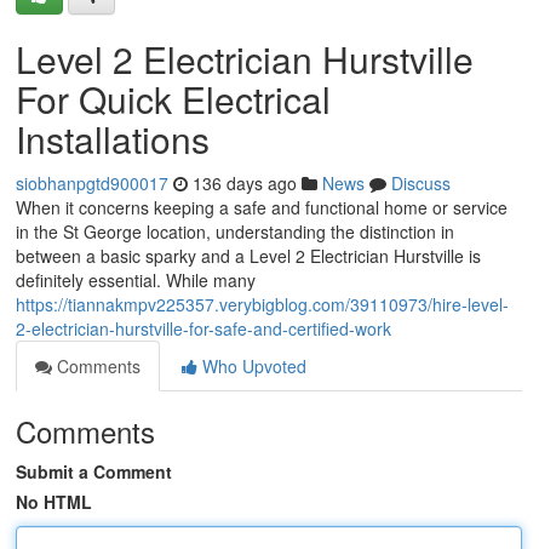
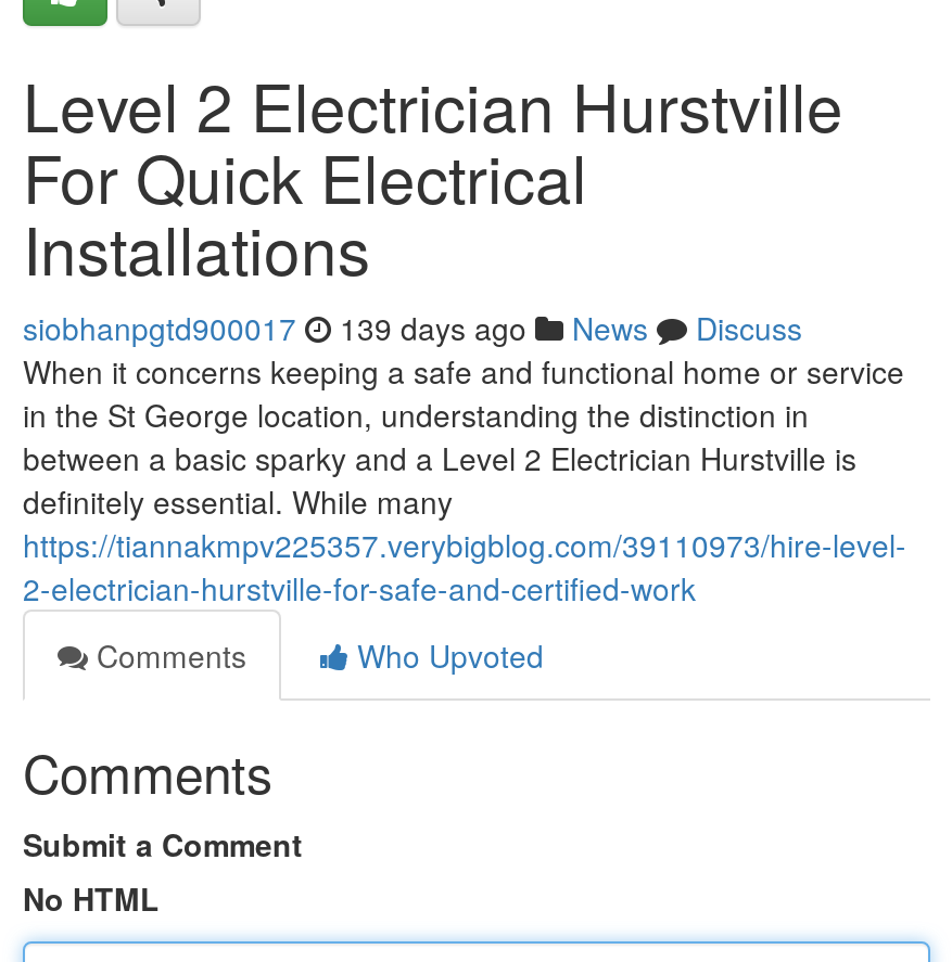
[16,171,451,195] siobhanpgtd900017 136 days ago News Discuss -> [23,306,802,349] siobhanpgtd900017 139 days ago News Discuss

